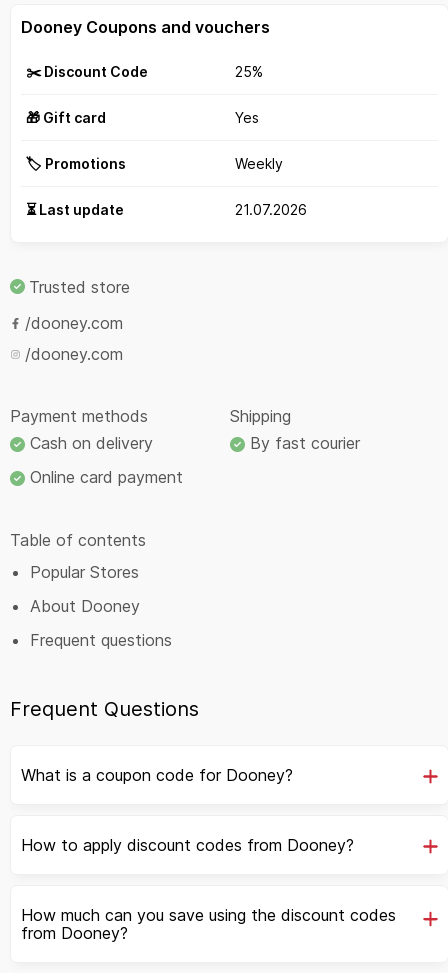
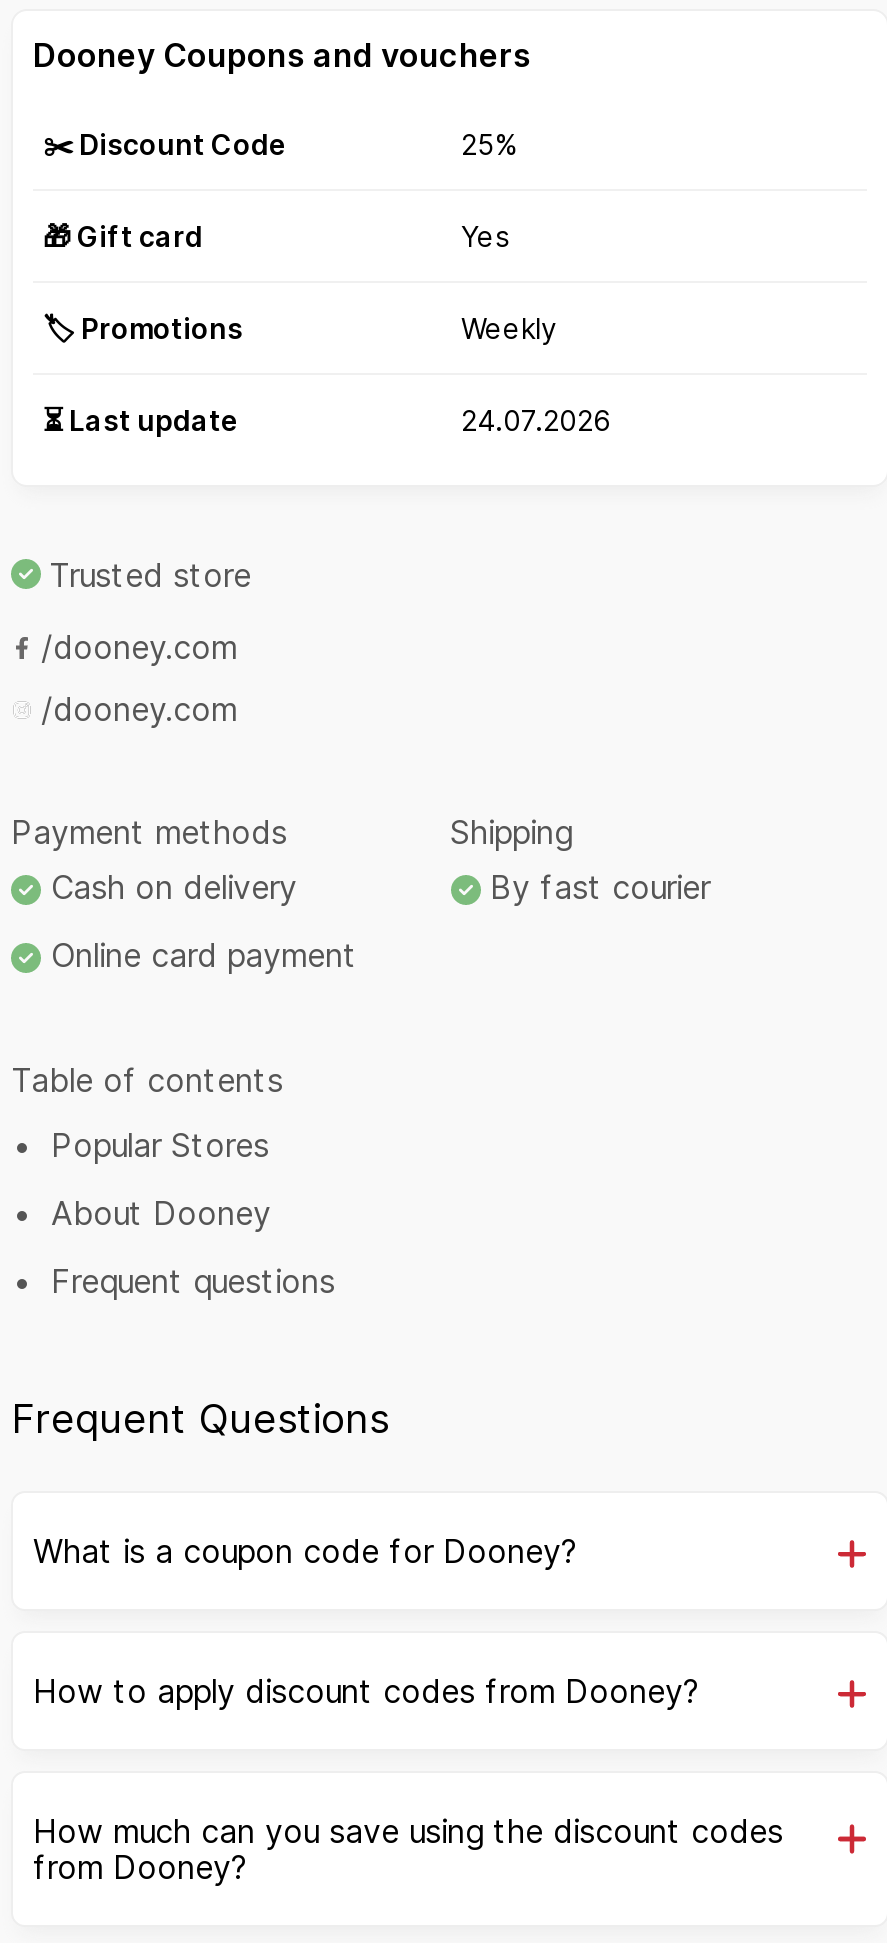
[235,201,307,218] 21.07.2026 -> [461,402,611,436] 24.07.2026

